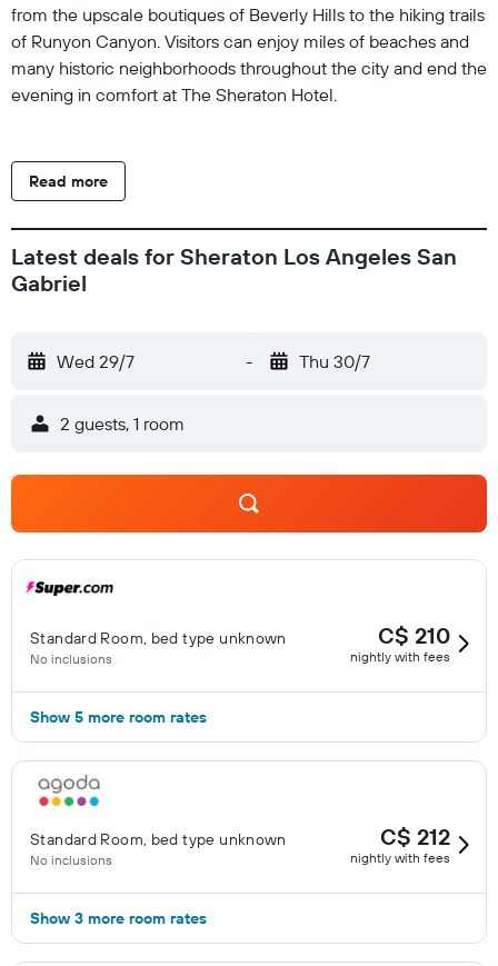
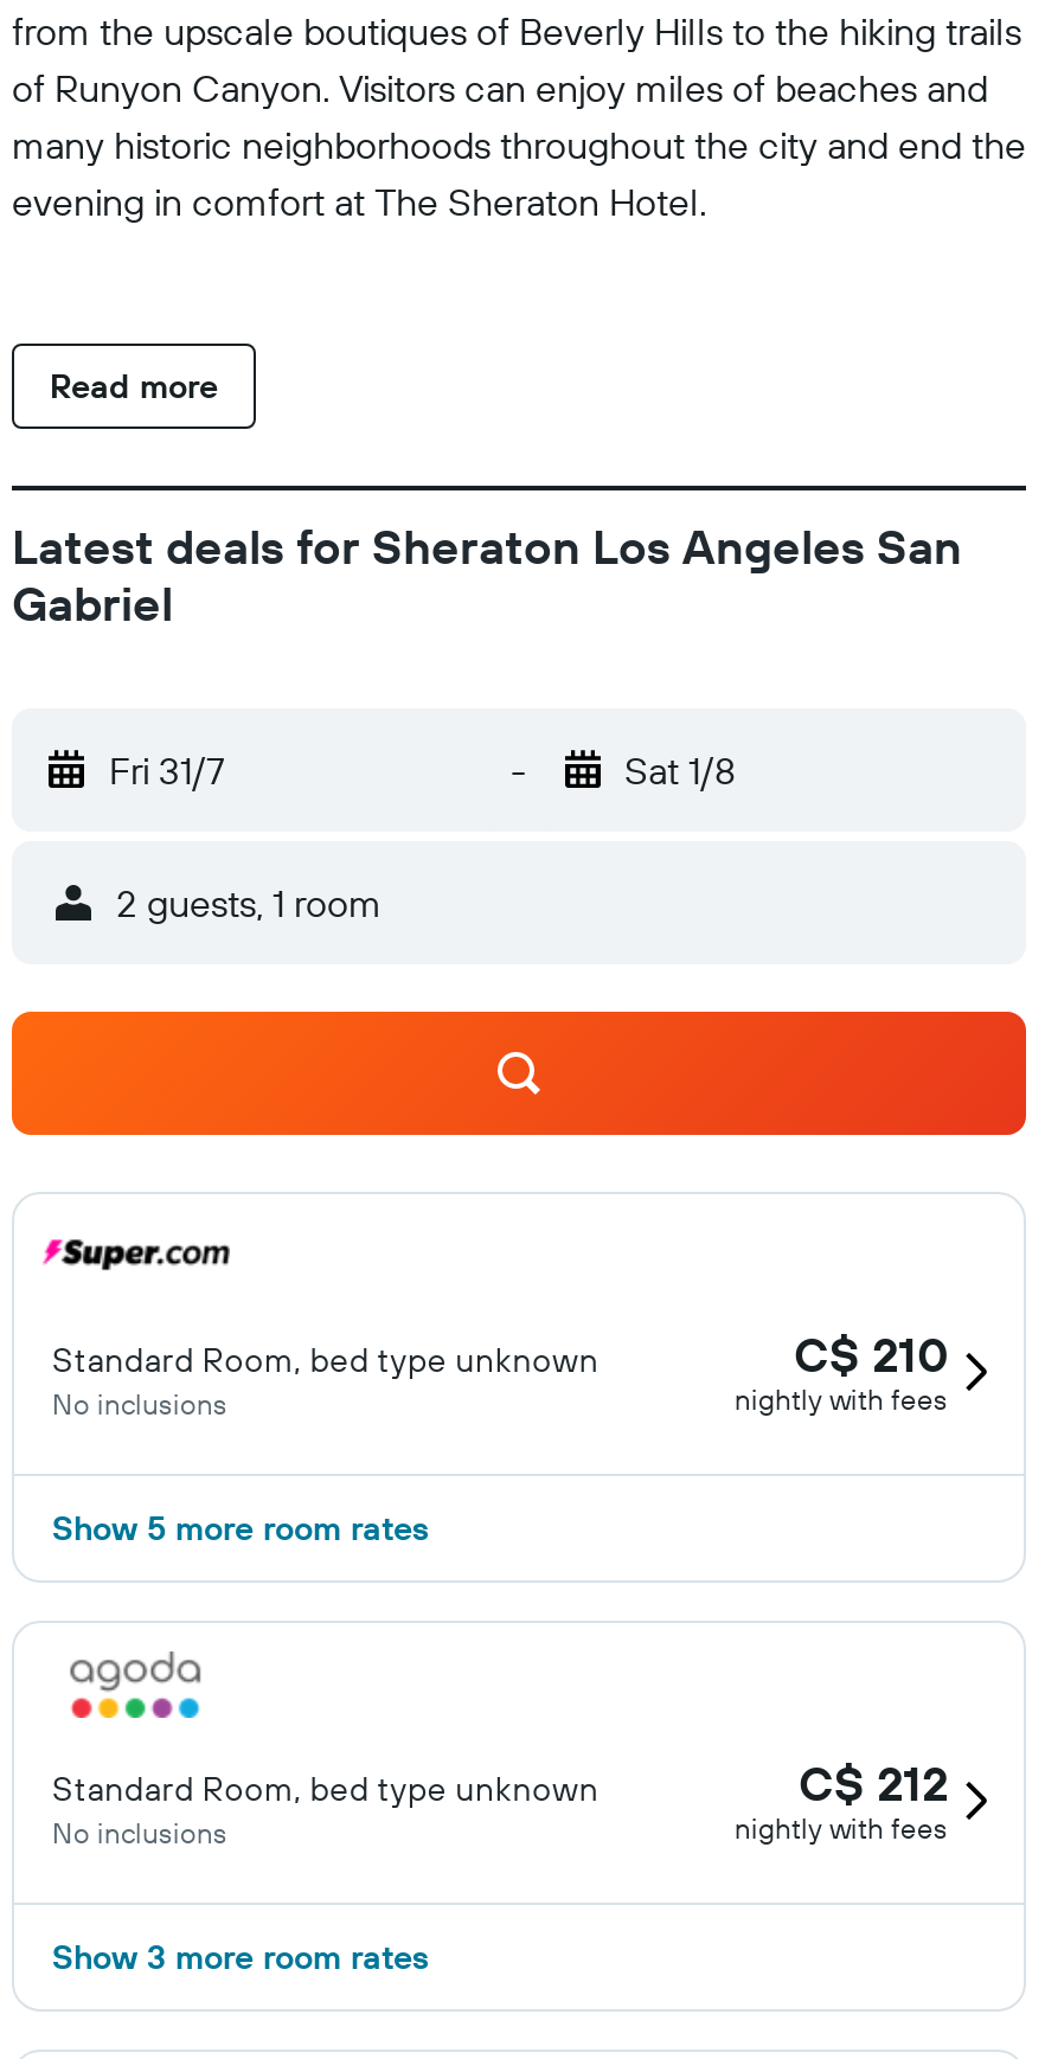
[57,350,135,372] Wed 29/7 -> [109,746,225,794] Fri 31/7
[298,350,370,372] Thu 30/7 -> [624,746,736,794] Sat 1/8

